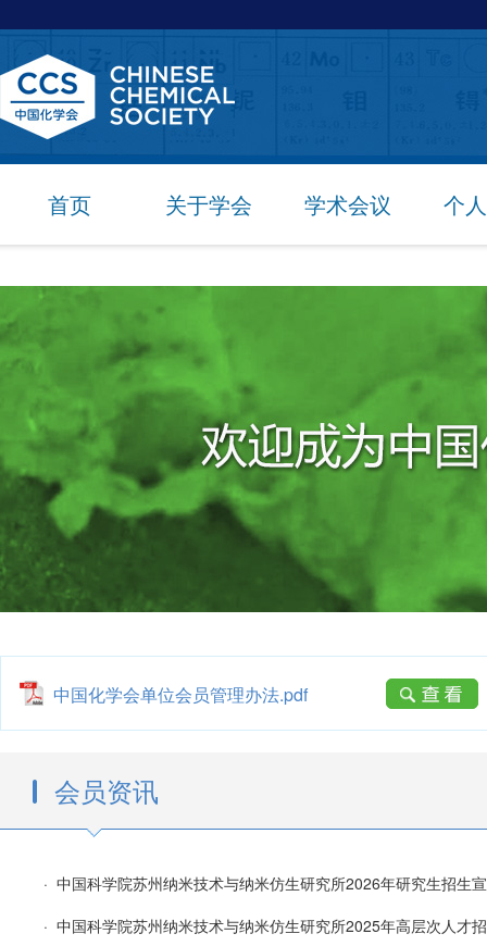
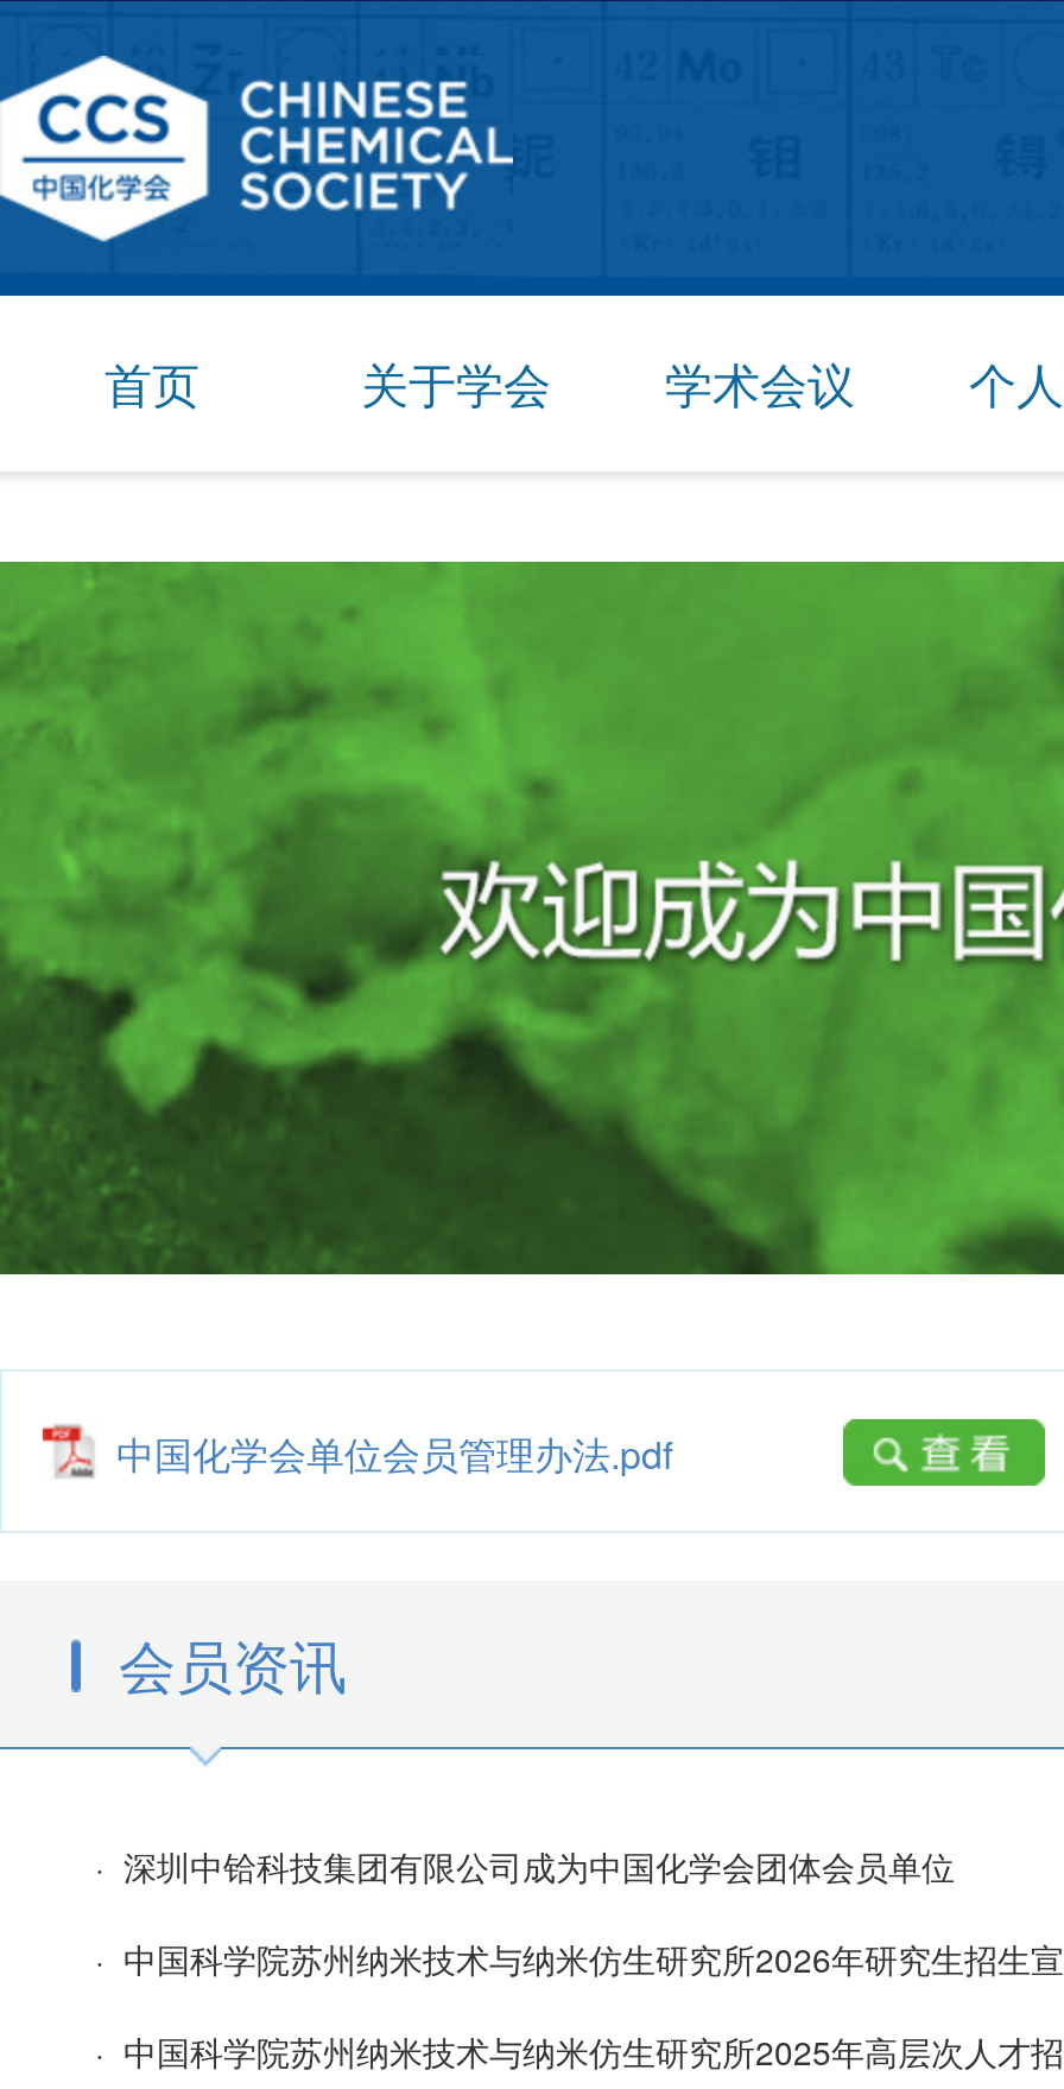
none -> [95,1842,955,1889] · 深圳中铪科技集团有限公司成为中国化学会团体会员单位

